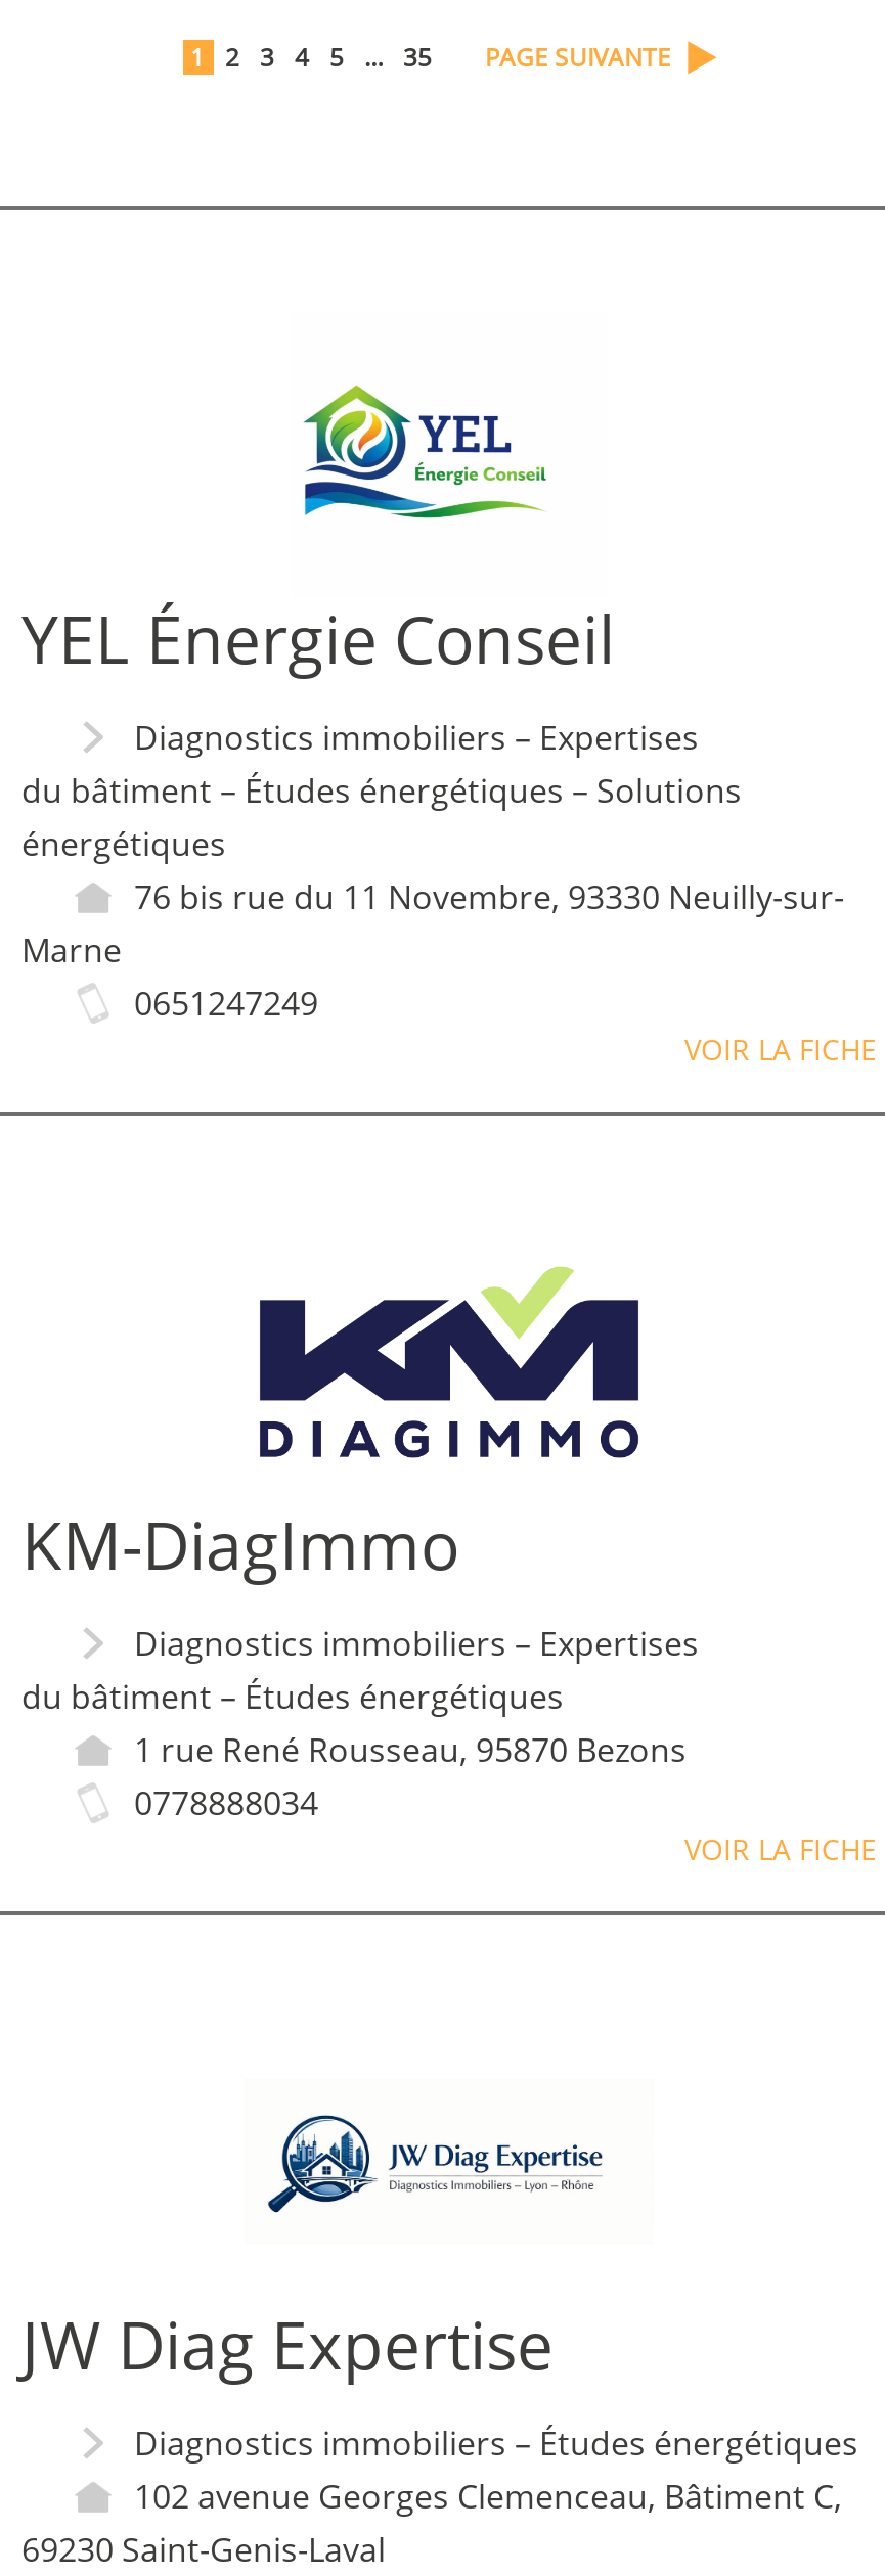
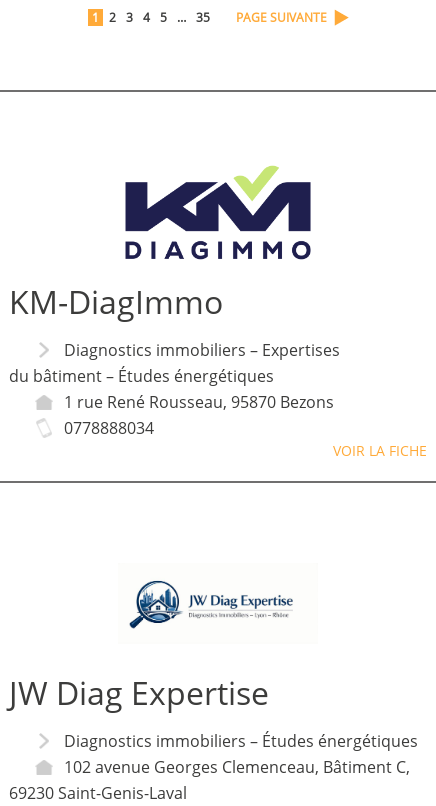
[21,383,877,1069] [image] | YEL Énergie Conseil | Diagnostics immobiliers – Expertises | du bâtiment – Études énergétiques – Solutions | énergétiques | 76 bis rue du 11 Novembre, 93330 Neuilly-sur- | Marne | 0651247249 | VOIR LA FICHE -> none

